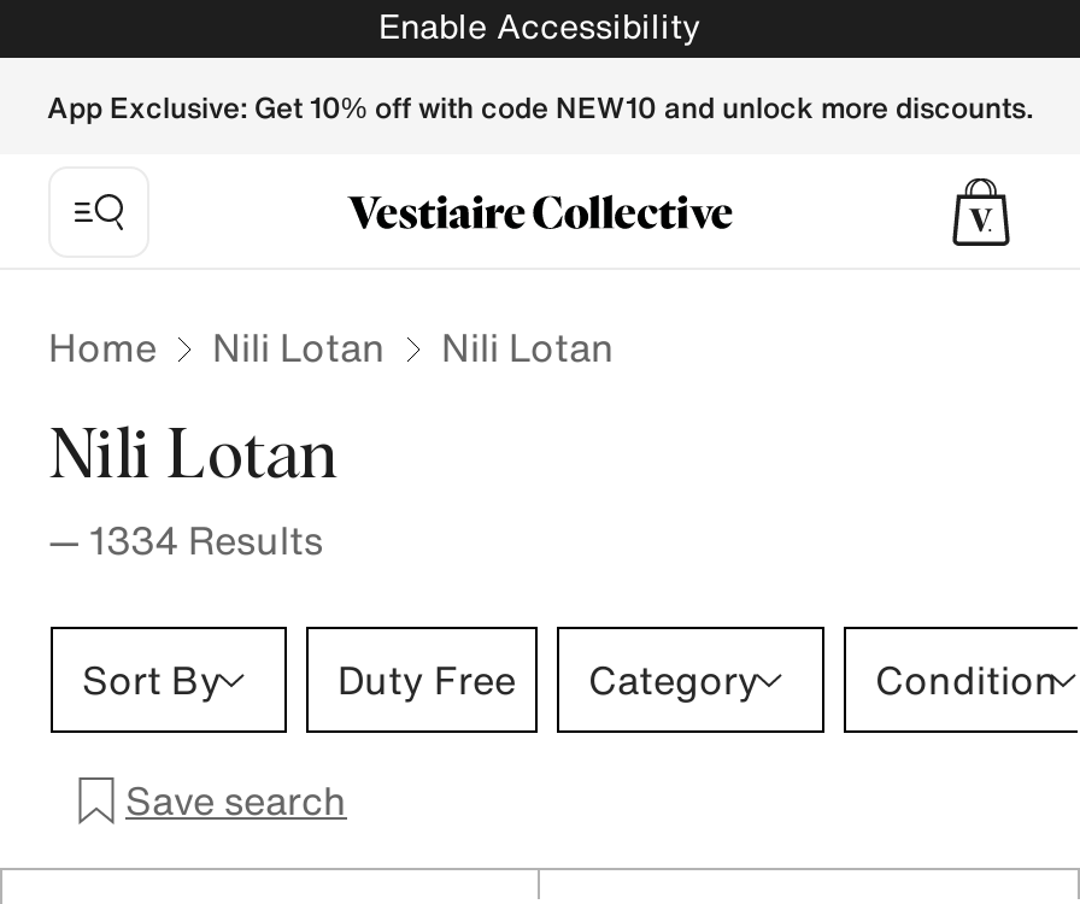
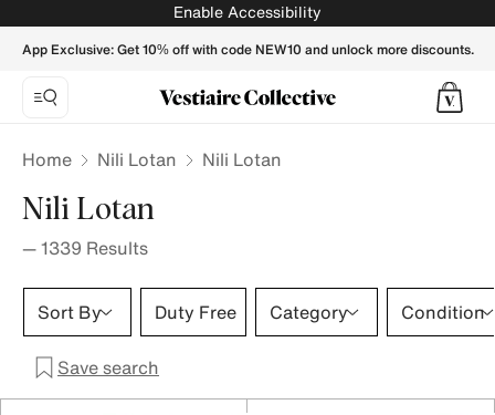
[48,511,323,569] — 1334 Results -> [22,235,148,261] — 1339 Results

